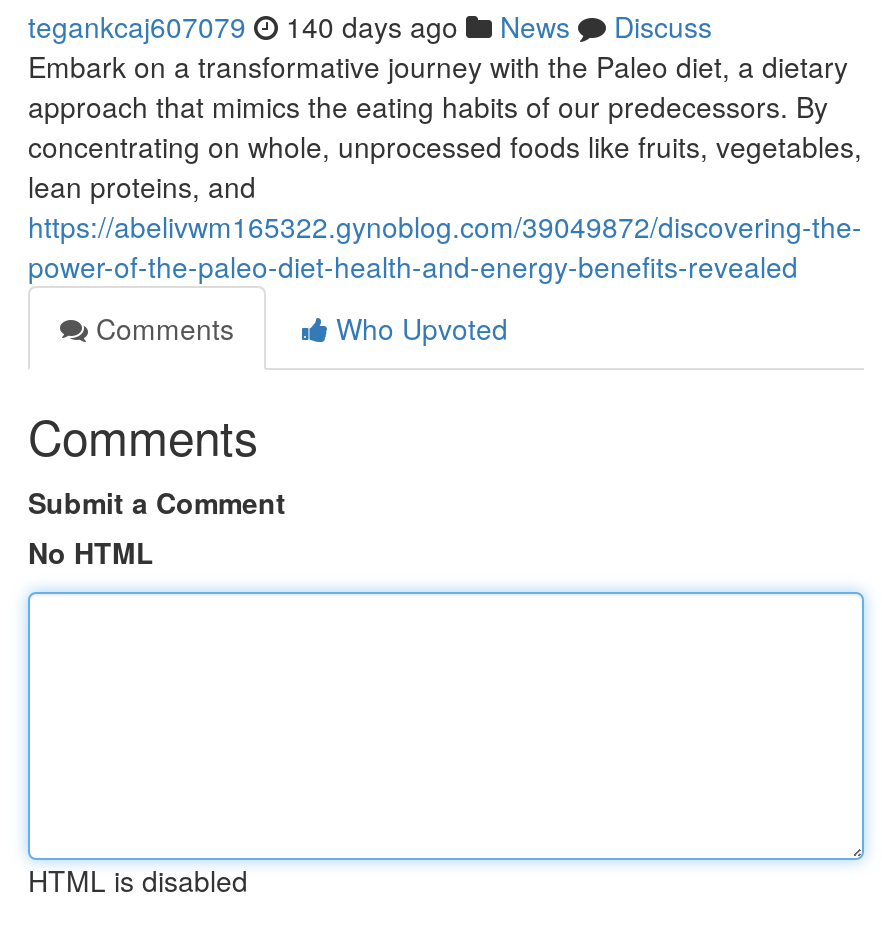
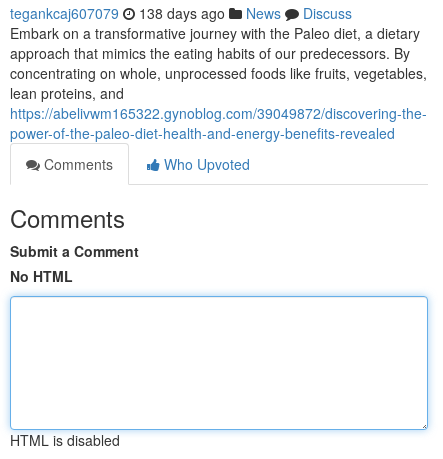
[28,6,712,46] tegankcaj607079 140 days ago News Discuss -> [10,3,352,23] tegankcaj607079 138 days ago News Discuss

